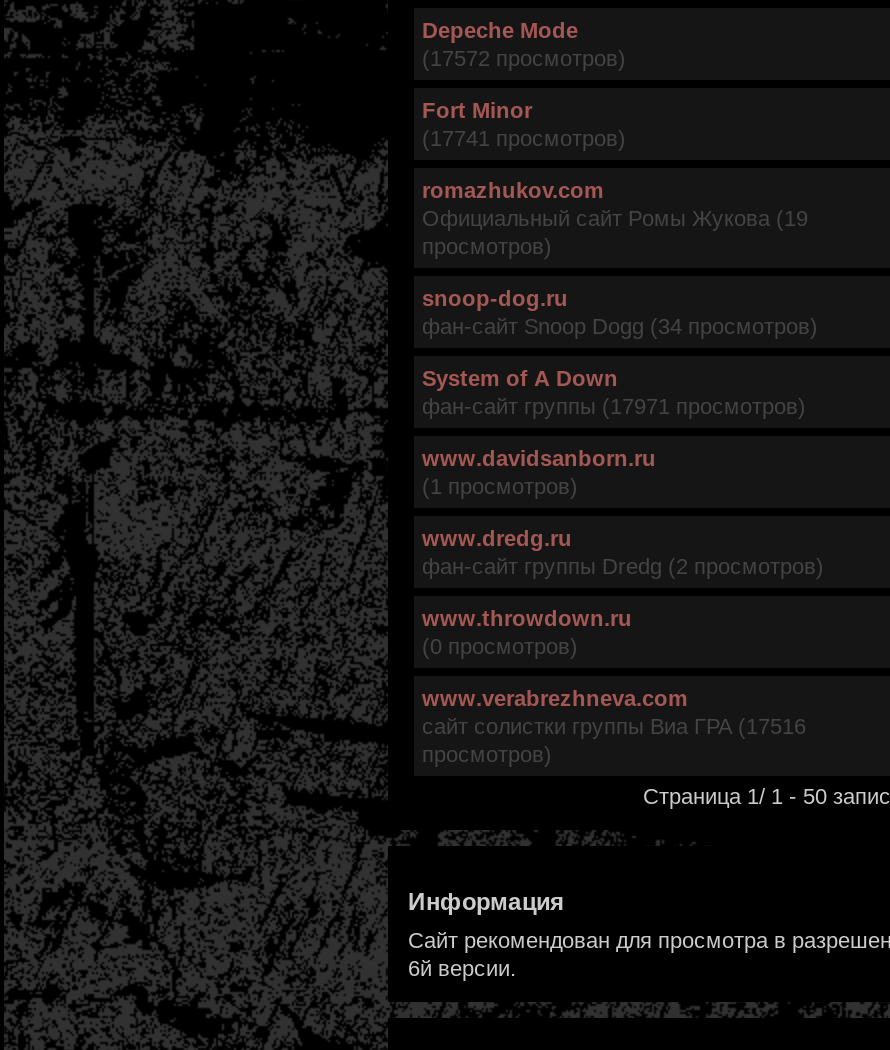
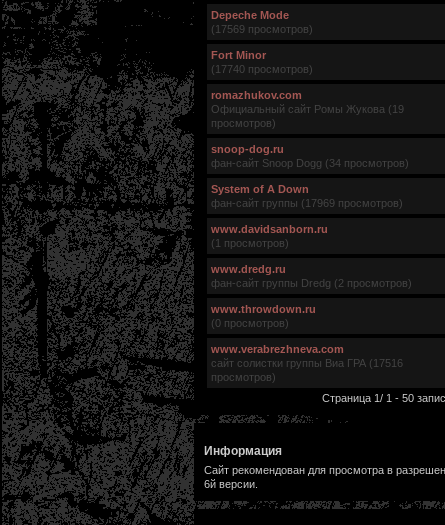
[422,46,626,70] (17572 просмотров) -> [211,23,313,35] (17569 просмотров)
[422,126,626,150] (17741 просмотров) -> [211,63,313,75] (17740 просмотров)
[422,394,806,418] фан-сайт группы (17971 просмотров) -> [211,197,403,209] фан-сайт группы (17969 просмотров)

